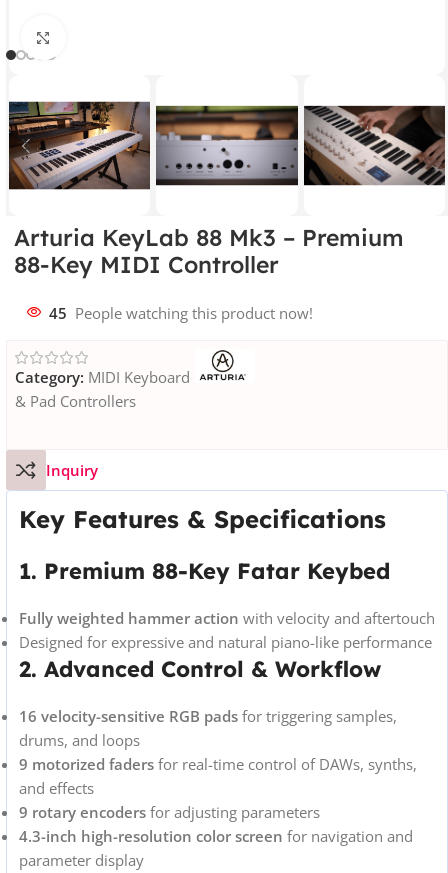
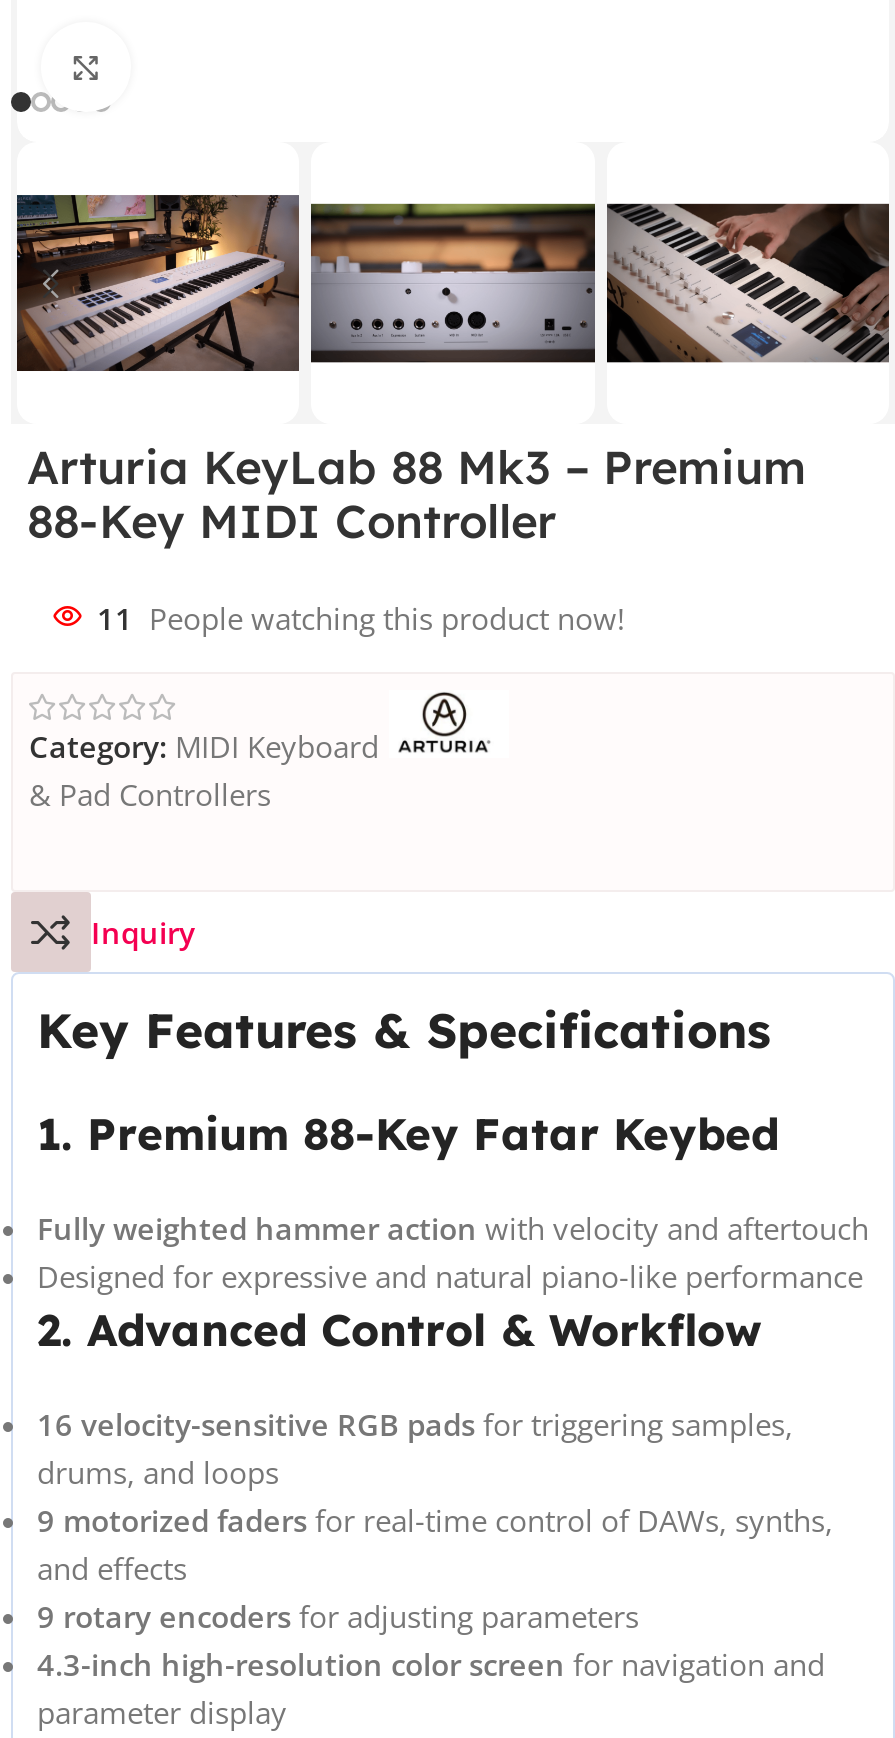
[49,303,313,323] 45 People watching this product now! -> [97,598,625,638] 11 People watching this product now!

